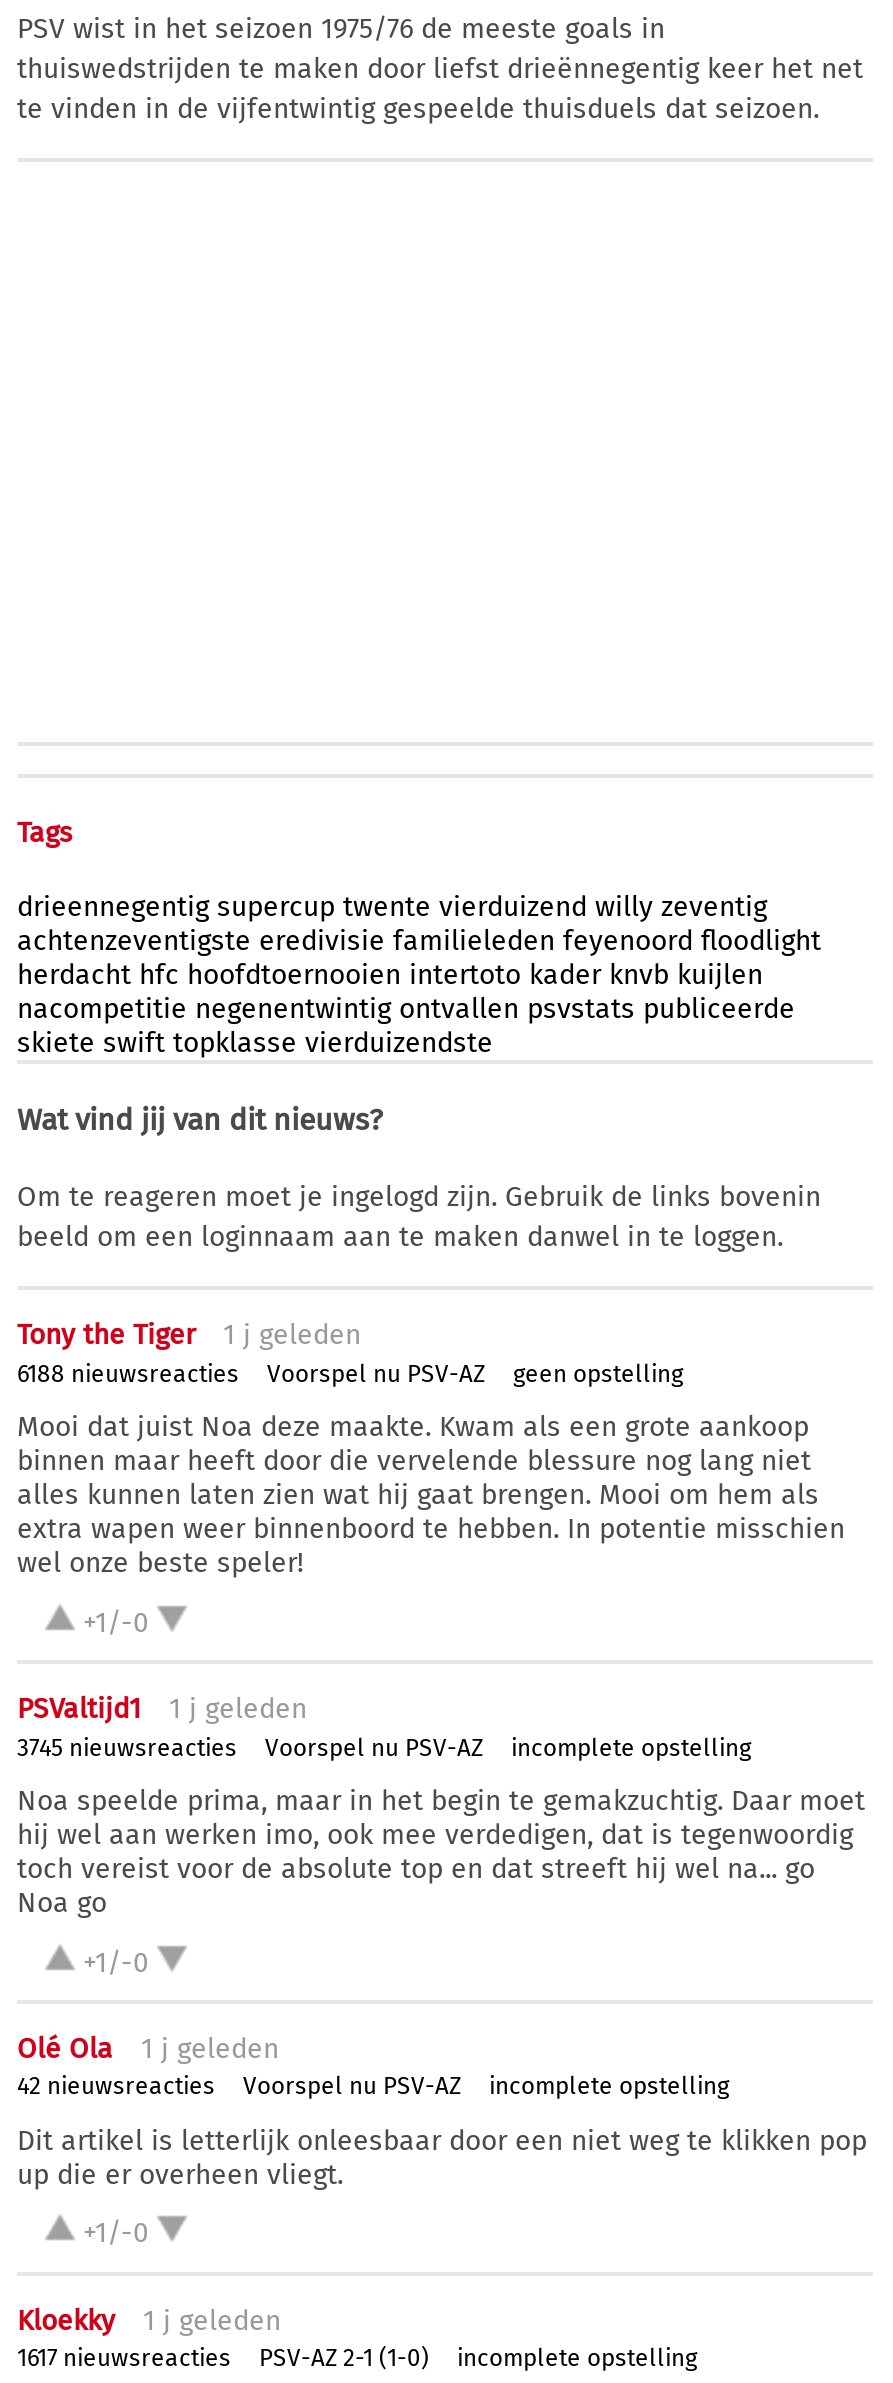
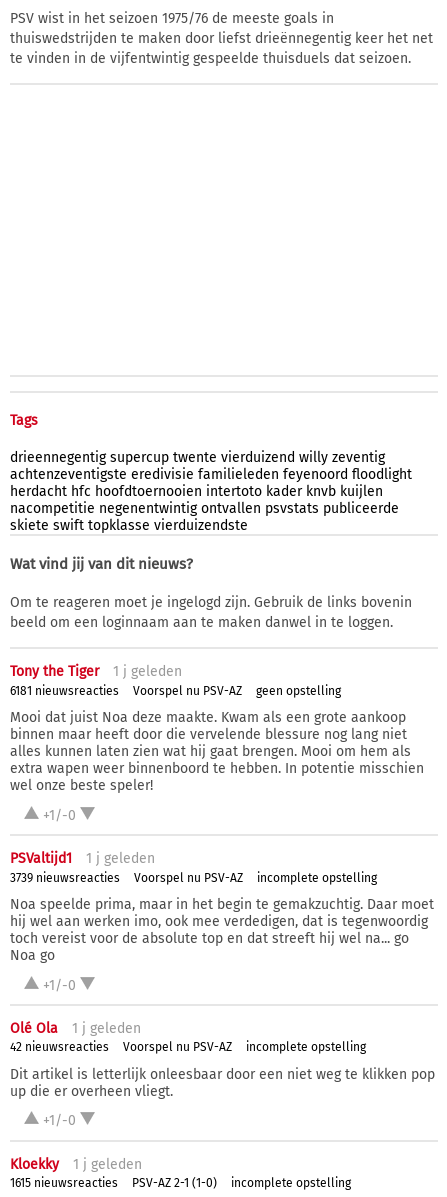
[17,1359,239,1387] 6188 nieuwsreacties -> [10,684,119,698] 6181 nieuwsreacties
[17,1733,237,1761] 3745 nieuwsreacties -> [10,870,120,884] 3739 nieuwsreacties
[17,2345,231,2373] 1617 nieuwsreacties -> [10,1176,118,1190] 1615 nieuwsreacties

